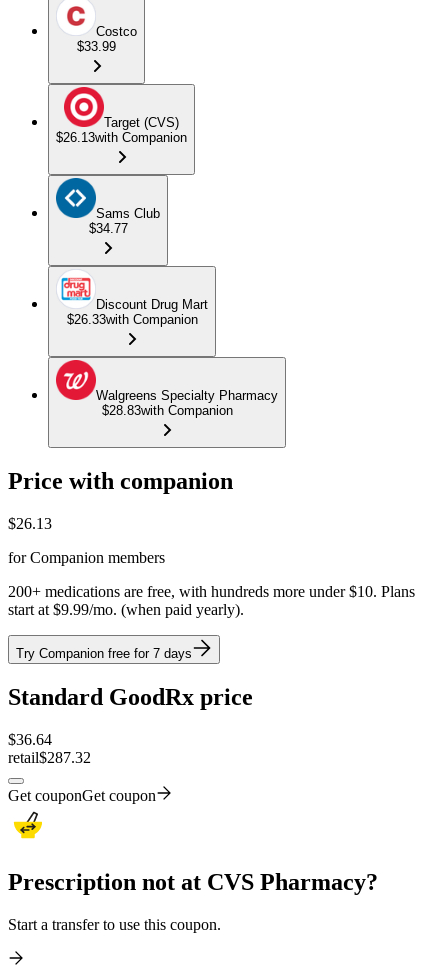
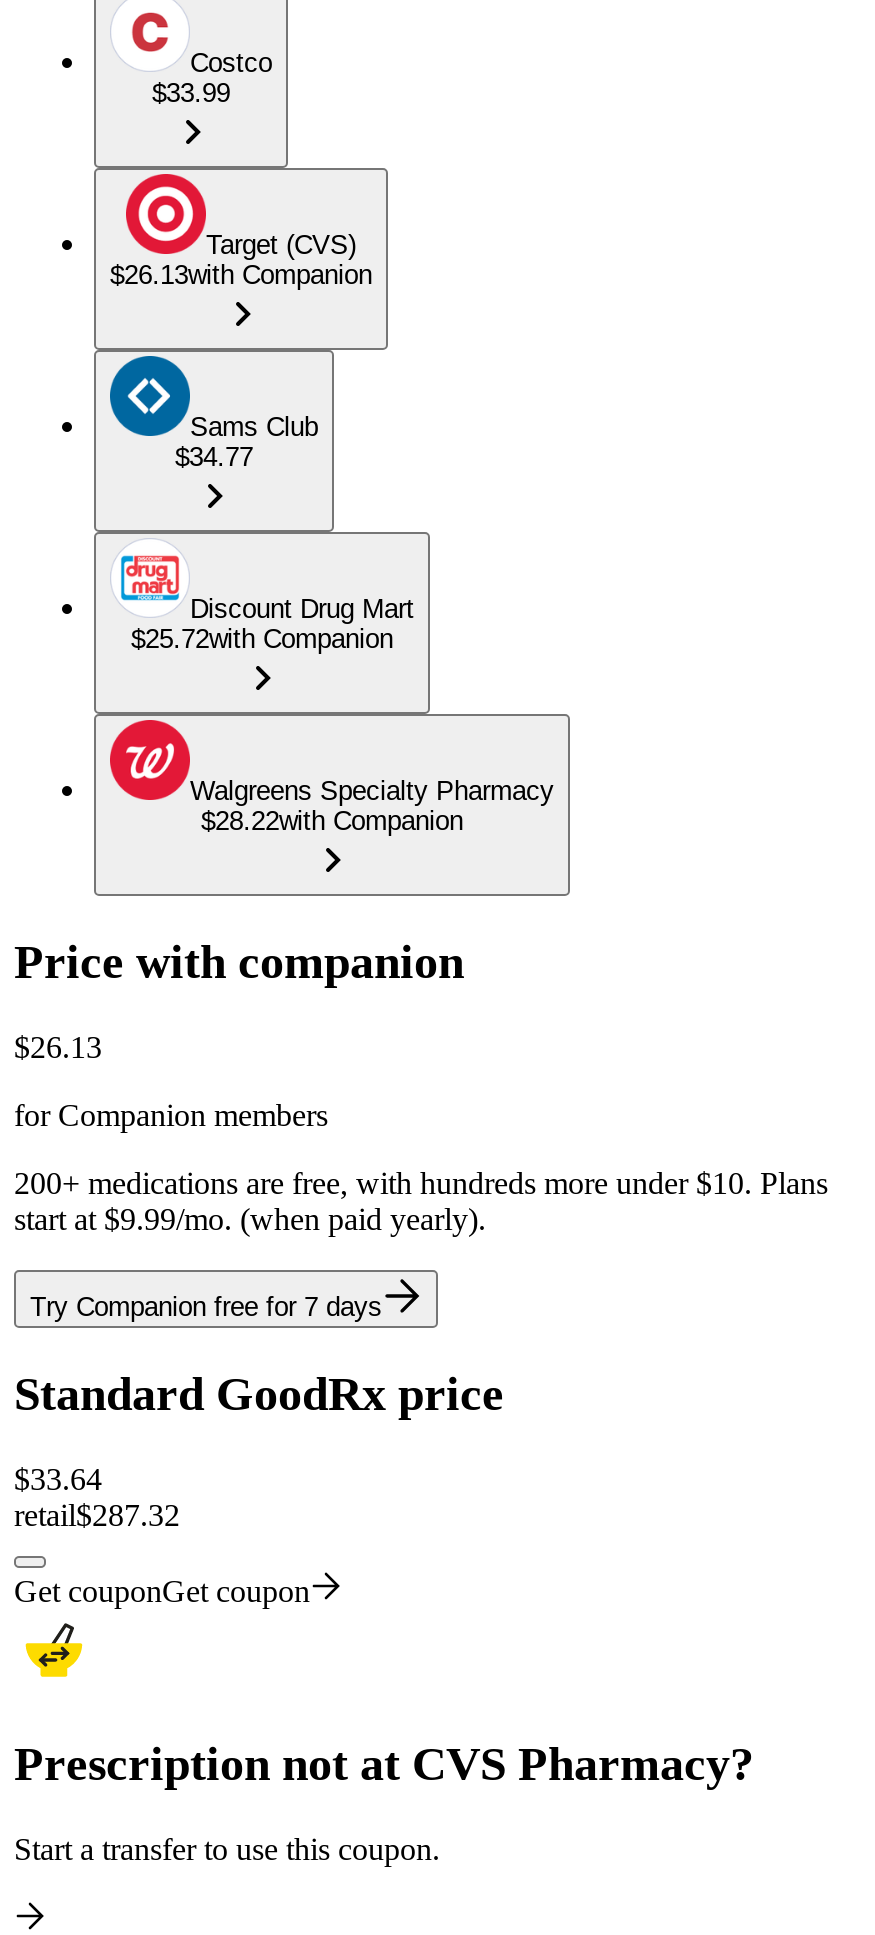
[66,312,197,327] $26.33with Companion -> [131,624,393,654] $25.72with Companion
[101,403,232,418] $28.83with Companion -> [201,806,463,836] $28.22with Companion
[8,731,52,748] $36.64 -> [14,1462,102,1496] $33.64

